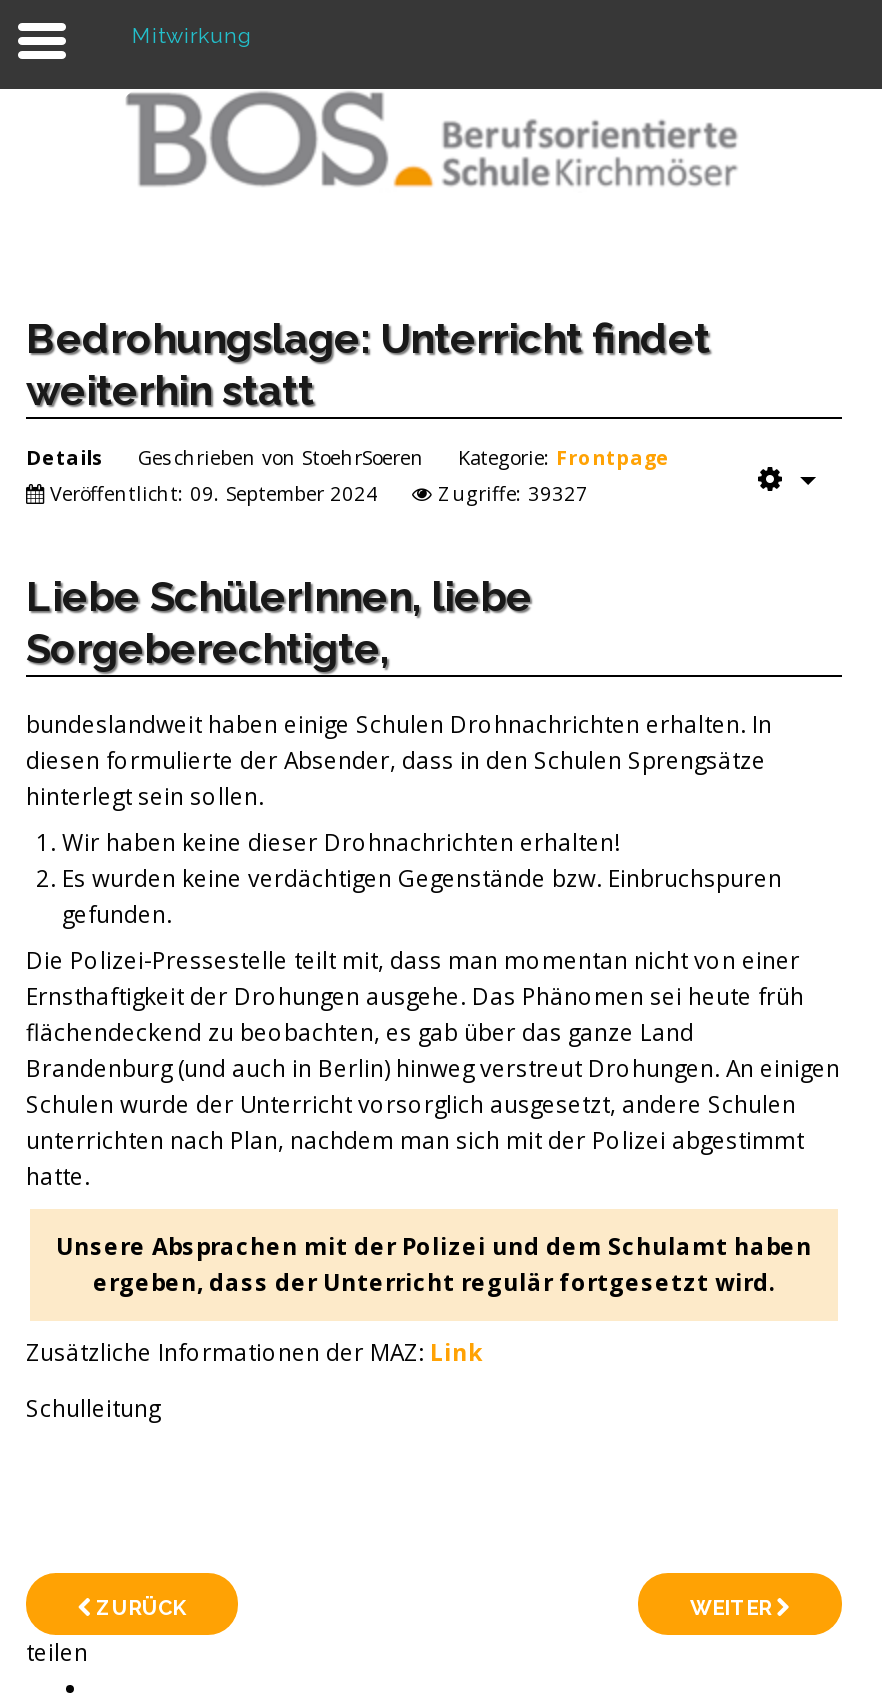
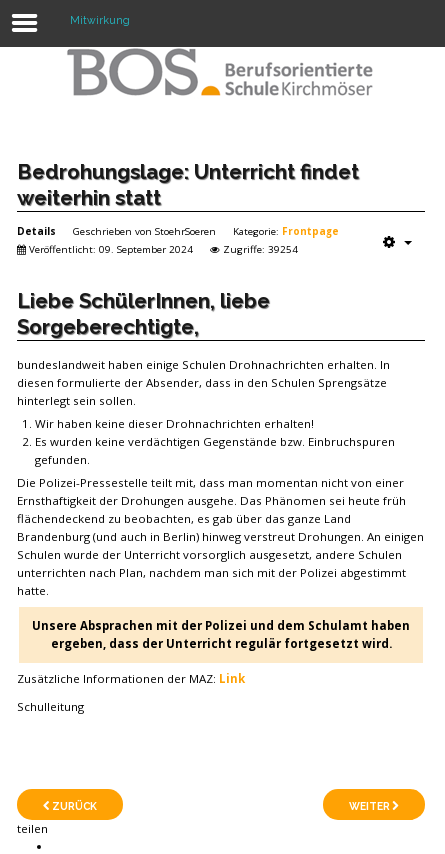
[438,479,588,507] Zugriffe: 39327 -> [223,242,298,256] Zugriffe: 39254

